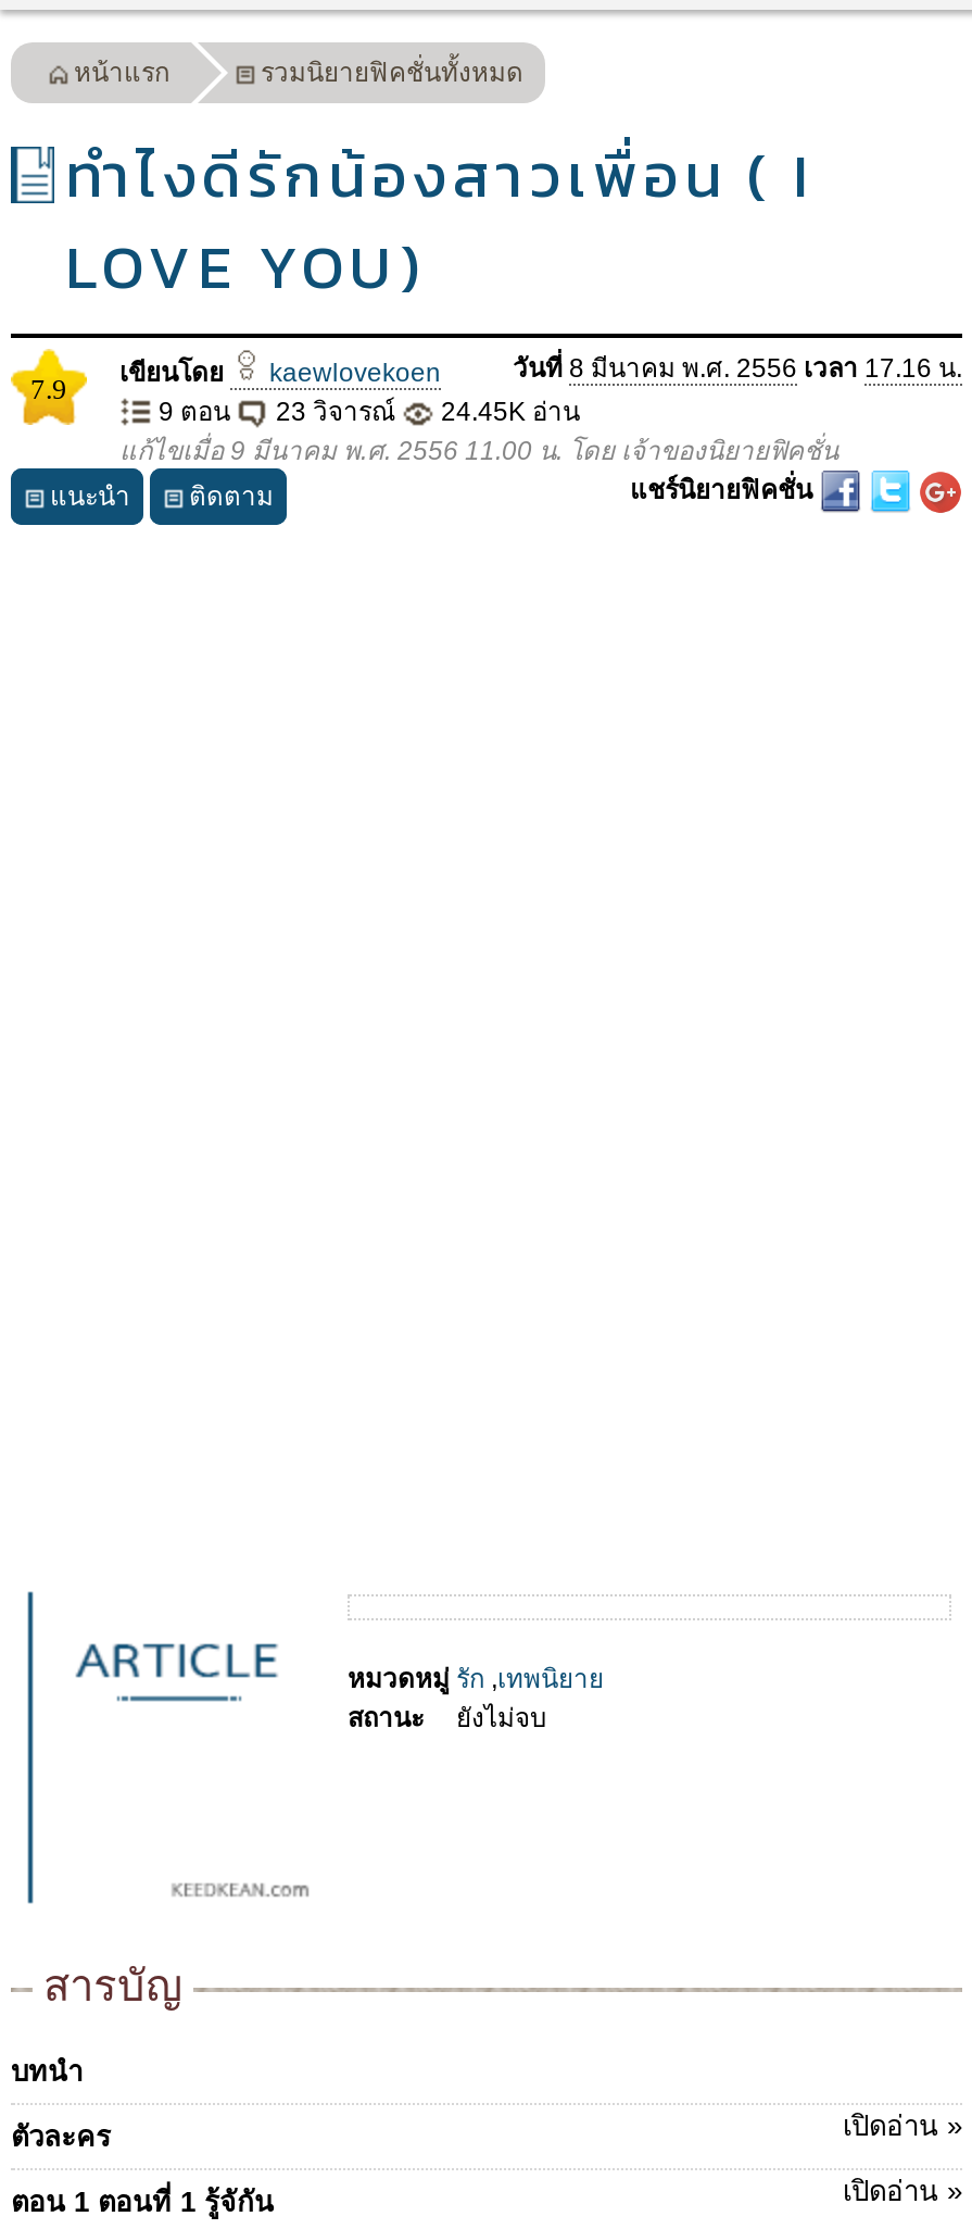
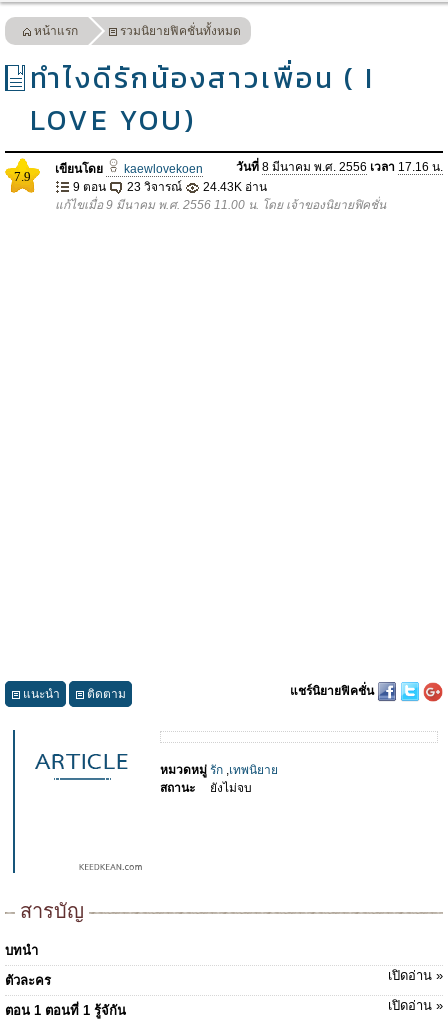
[152,397,580,427] 9 ตอน 23 วิจารณ์ 24.45K อ่าน -> [70,180,267,194] 9 ตอน 23 วิจารณ์ 24.43K อ่าน
moved [50,475,812,512] -> [23,684,374,701]: แนะนำ | ติดตาม | แชร์นิยายฟิคชั่น

